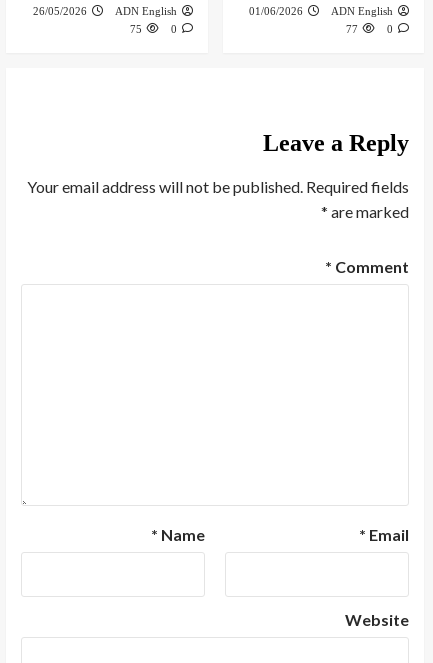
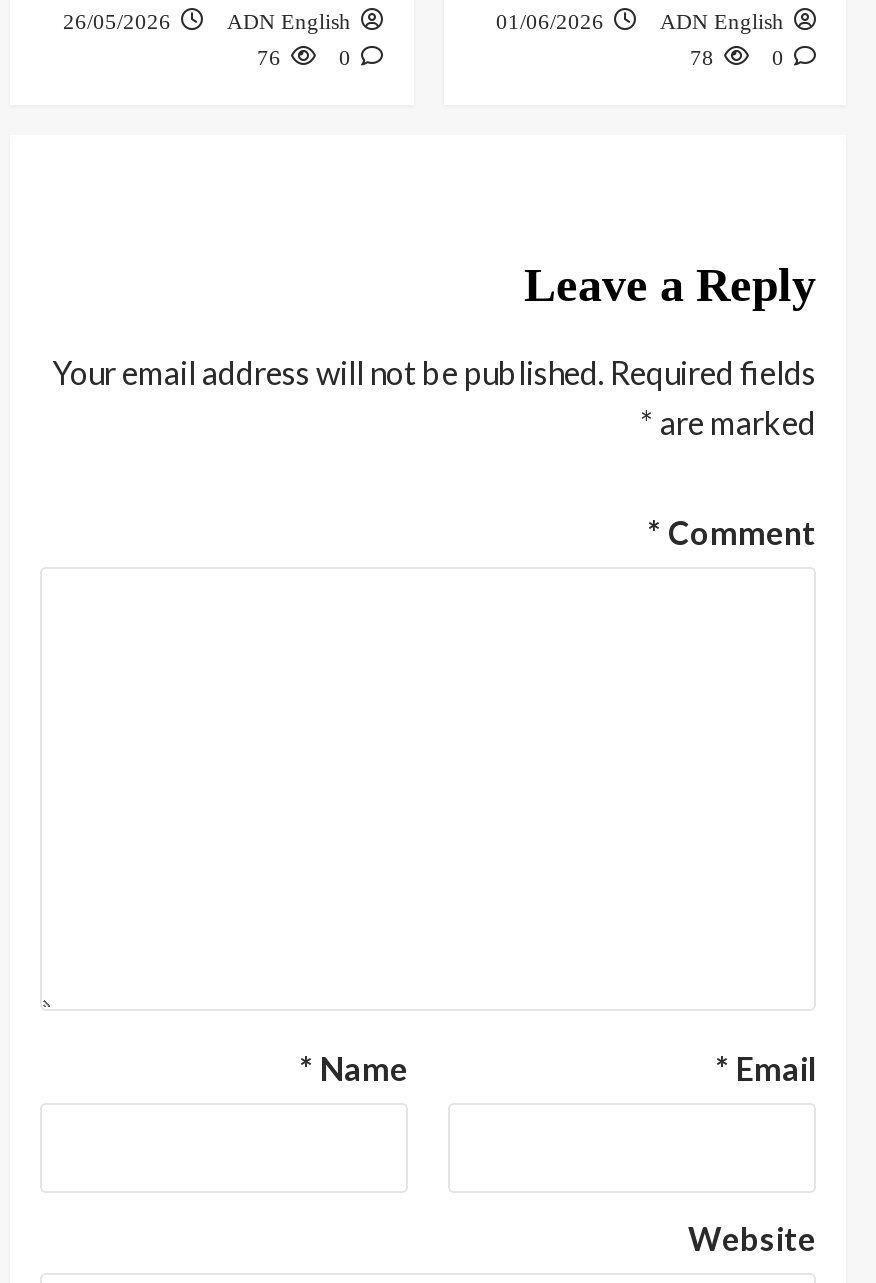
[129,23,141,35] 75 -> [257,46,281,70] 76
[346,23,358,35] 77 -> [690,46,714,70] 78

